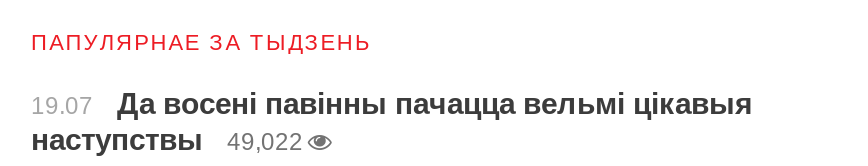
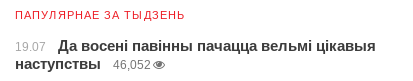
[31,122,303,156] наступствы 49,022 -> [15,55,151,72] наступствы 46,052

